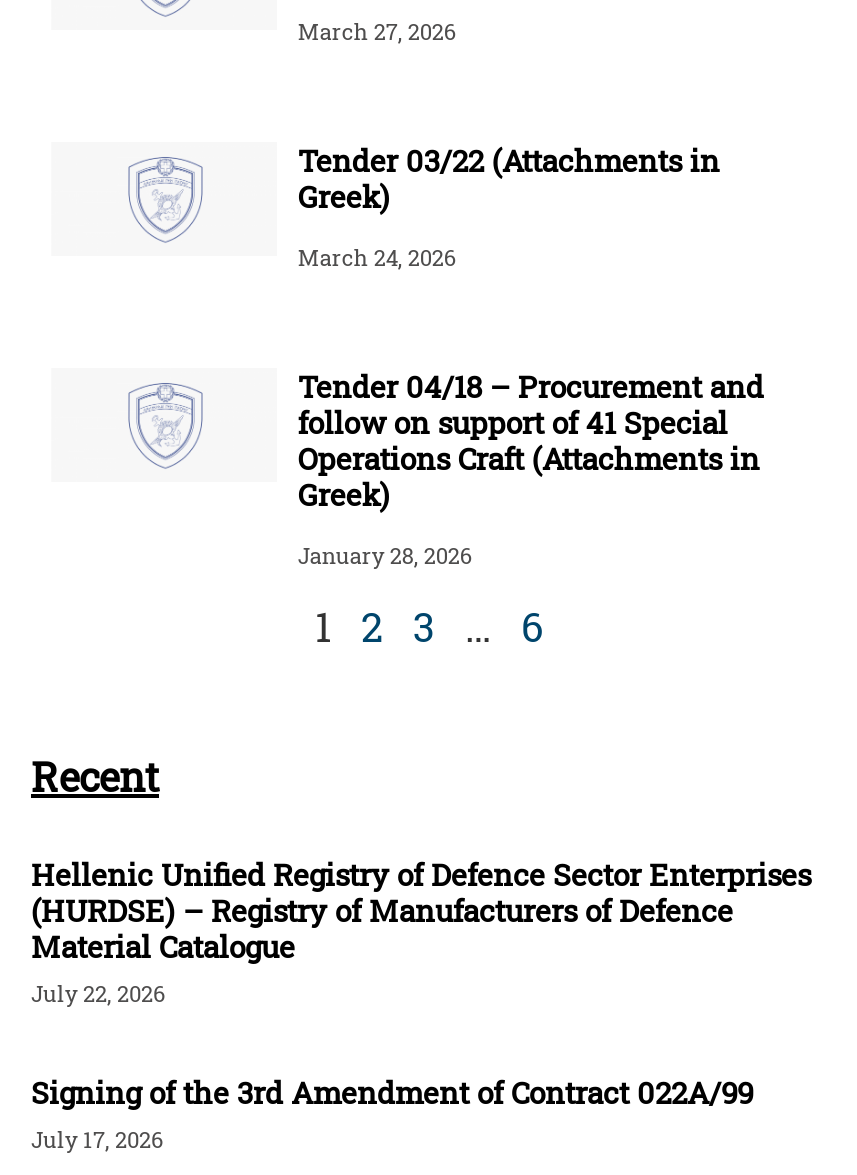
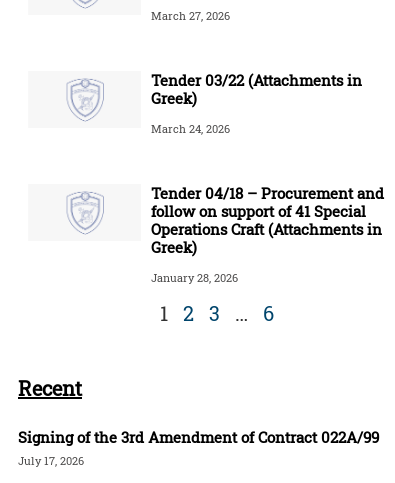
[31,854,811,1008] Hellenic Unified Registry of Defence Sector Enterprises | (HURDSE) – Registry of Manufacturers of Defence | Material Catalogue | July 22, 2026 -> none

